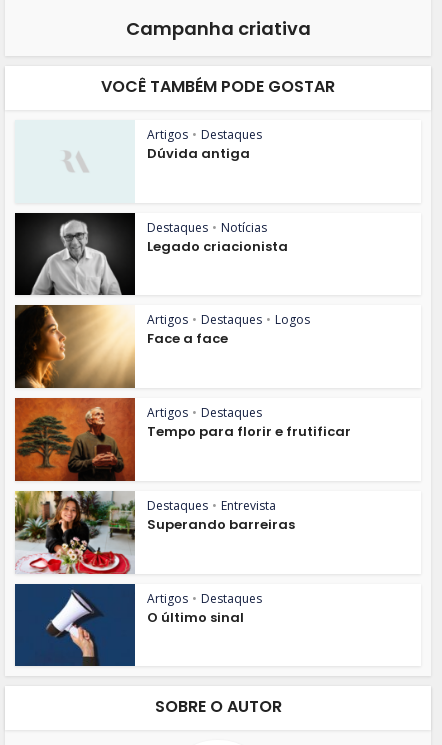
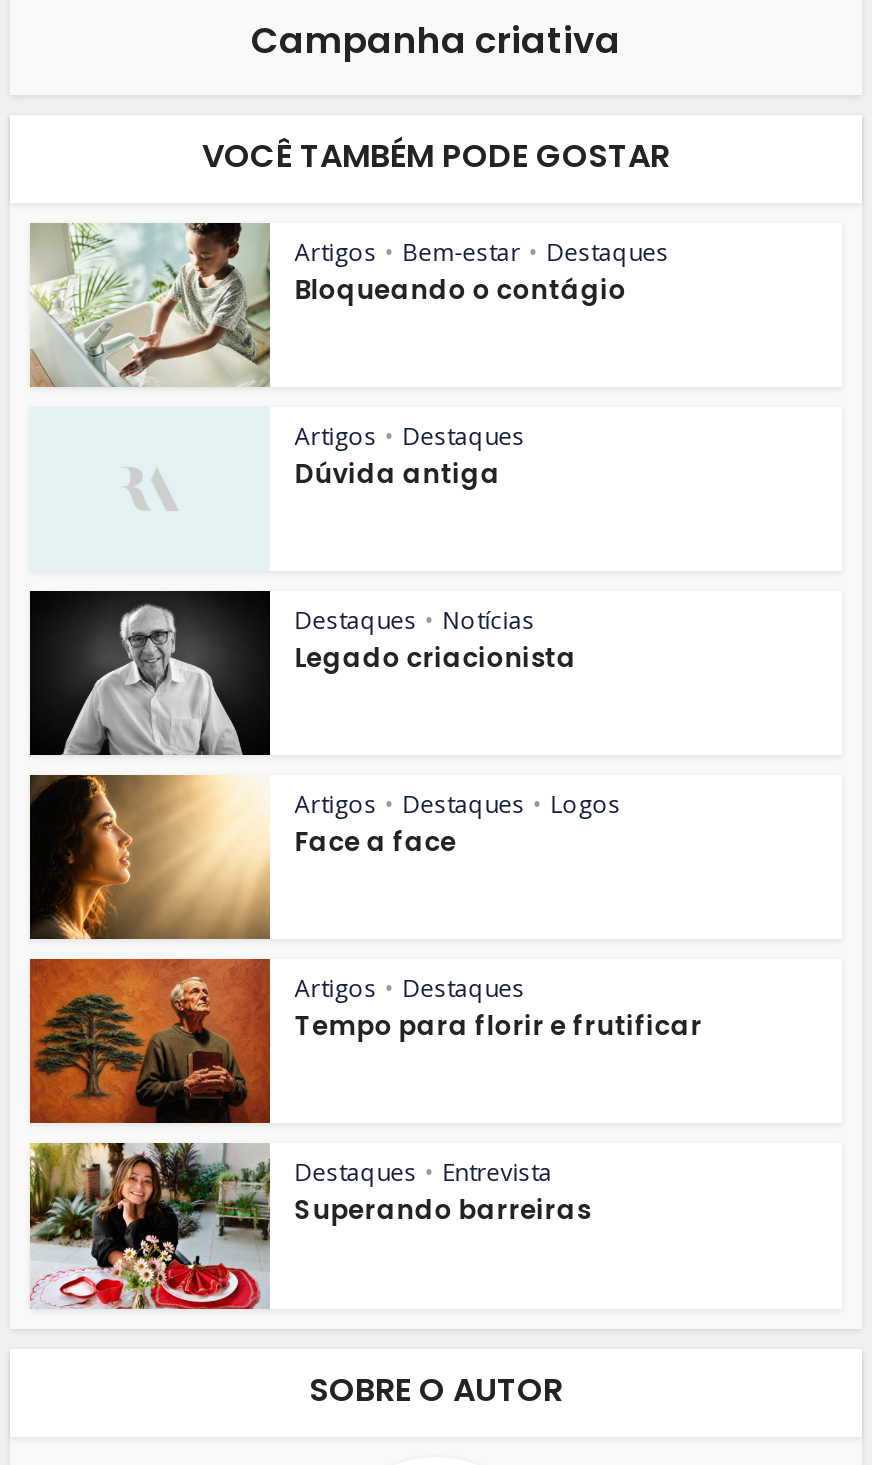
none -> [28,221,668,389] [image] | Artigos • Bem-estar • Destaques | Bloqueando o contágio
moved [16,126,351,534] -> [32,419,702,1230]: [image] | Artigos • Destaques | Dúvida antiga | ... | Destaques • Entrevista | Superando barreiras
[14,583,262,667] [image] | Artigos • Destaques | O último sinal -> none

